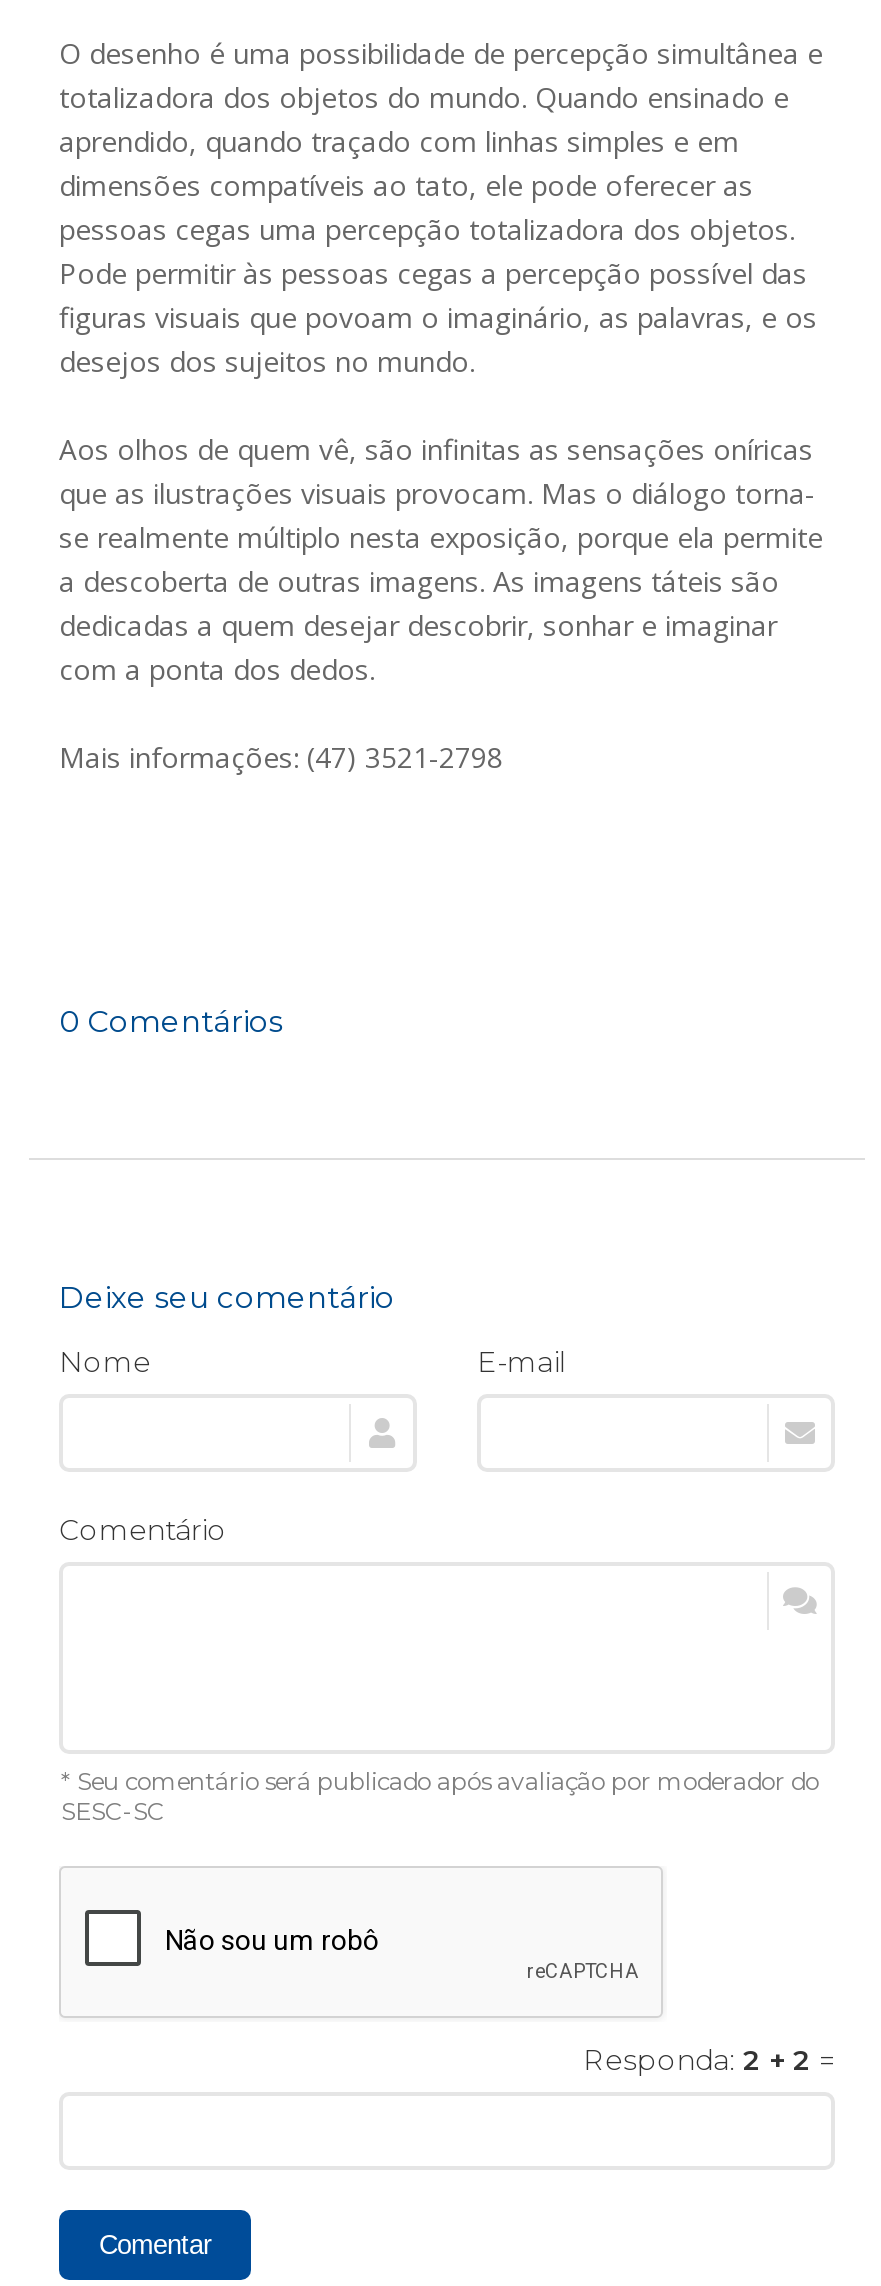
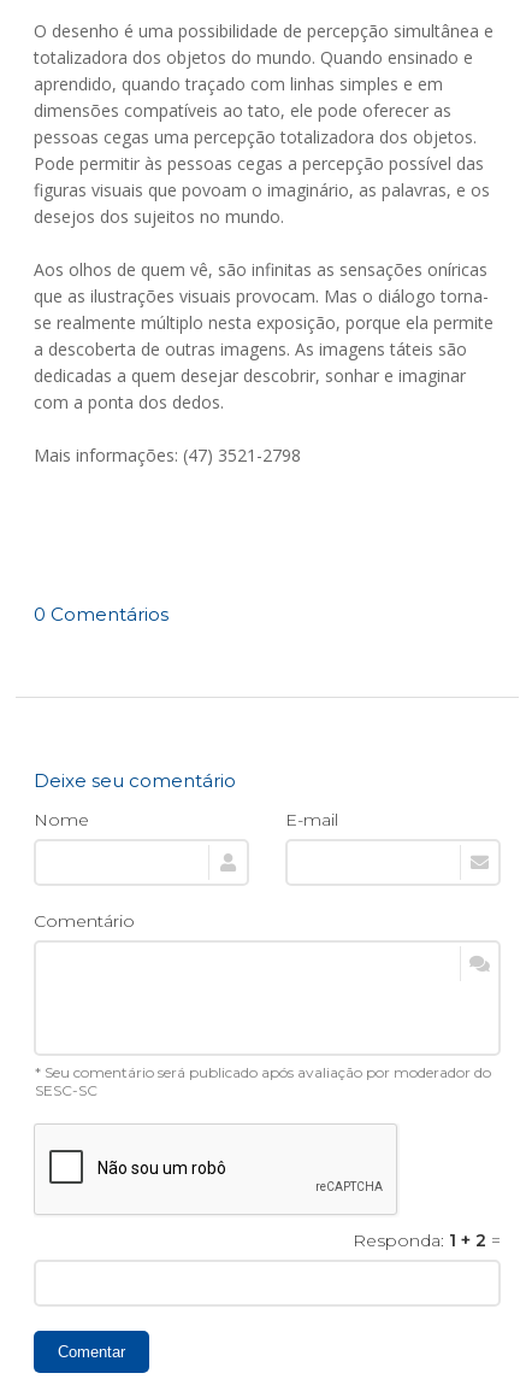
[583,2042,835,2078] Responda: 2 + 2 = -> [353,1230,501,1251] Responda: 1 + 2 =

